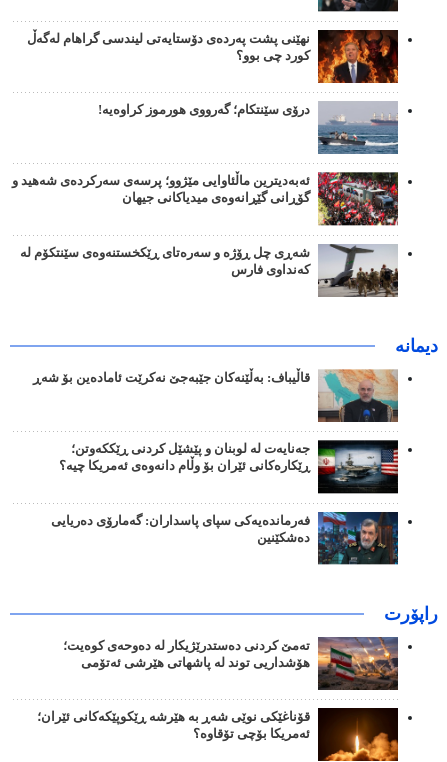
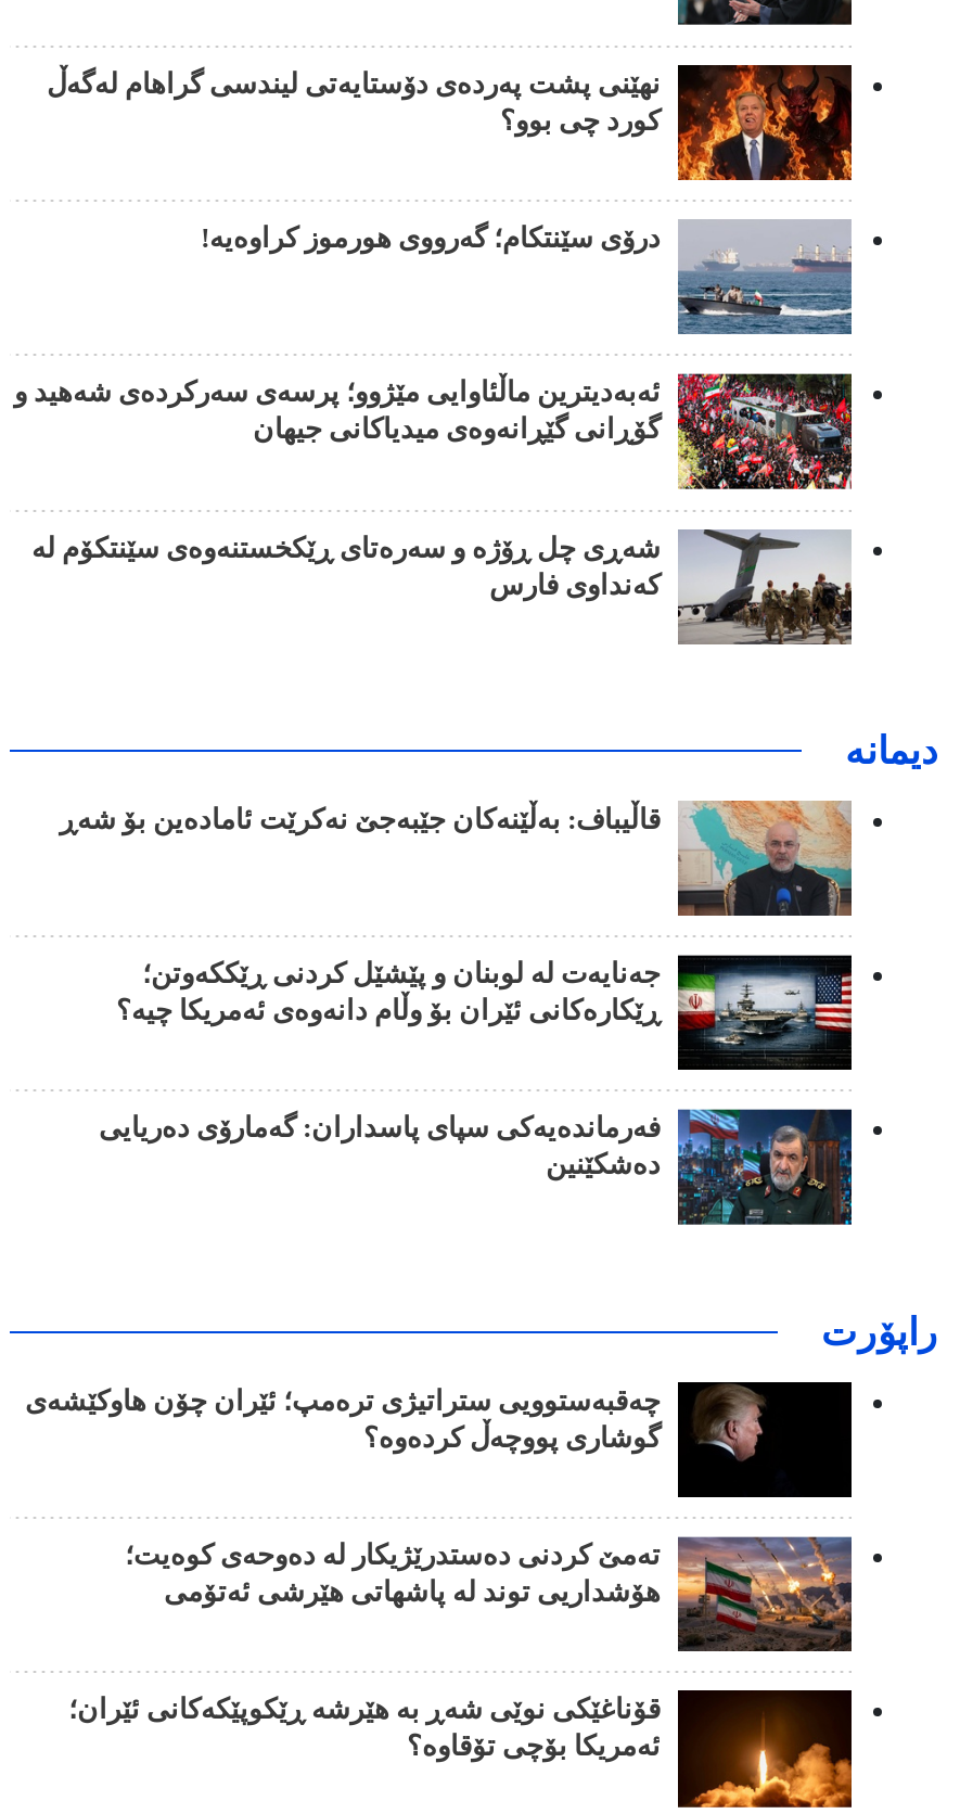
none -> [25,1380,854,1495] [image] | چەقبەستوویی ستراتیژی ترەمپ؛ ئێران چۆن هاوکێشەی | گوشاری پووچەڵ کردەوە؟

